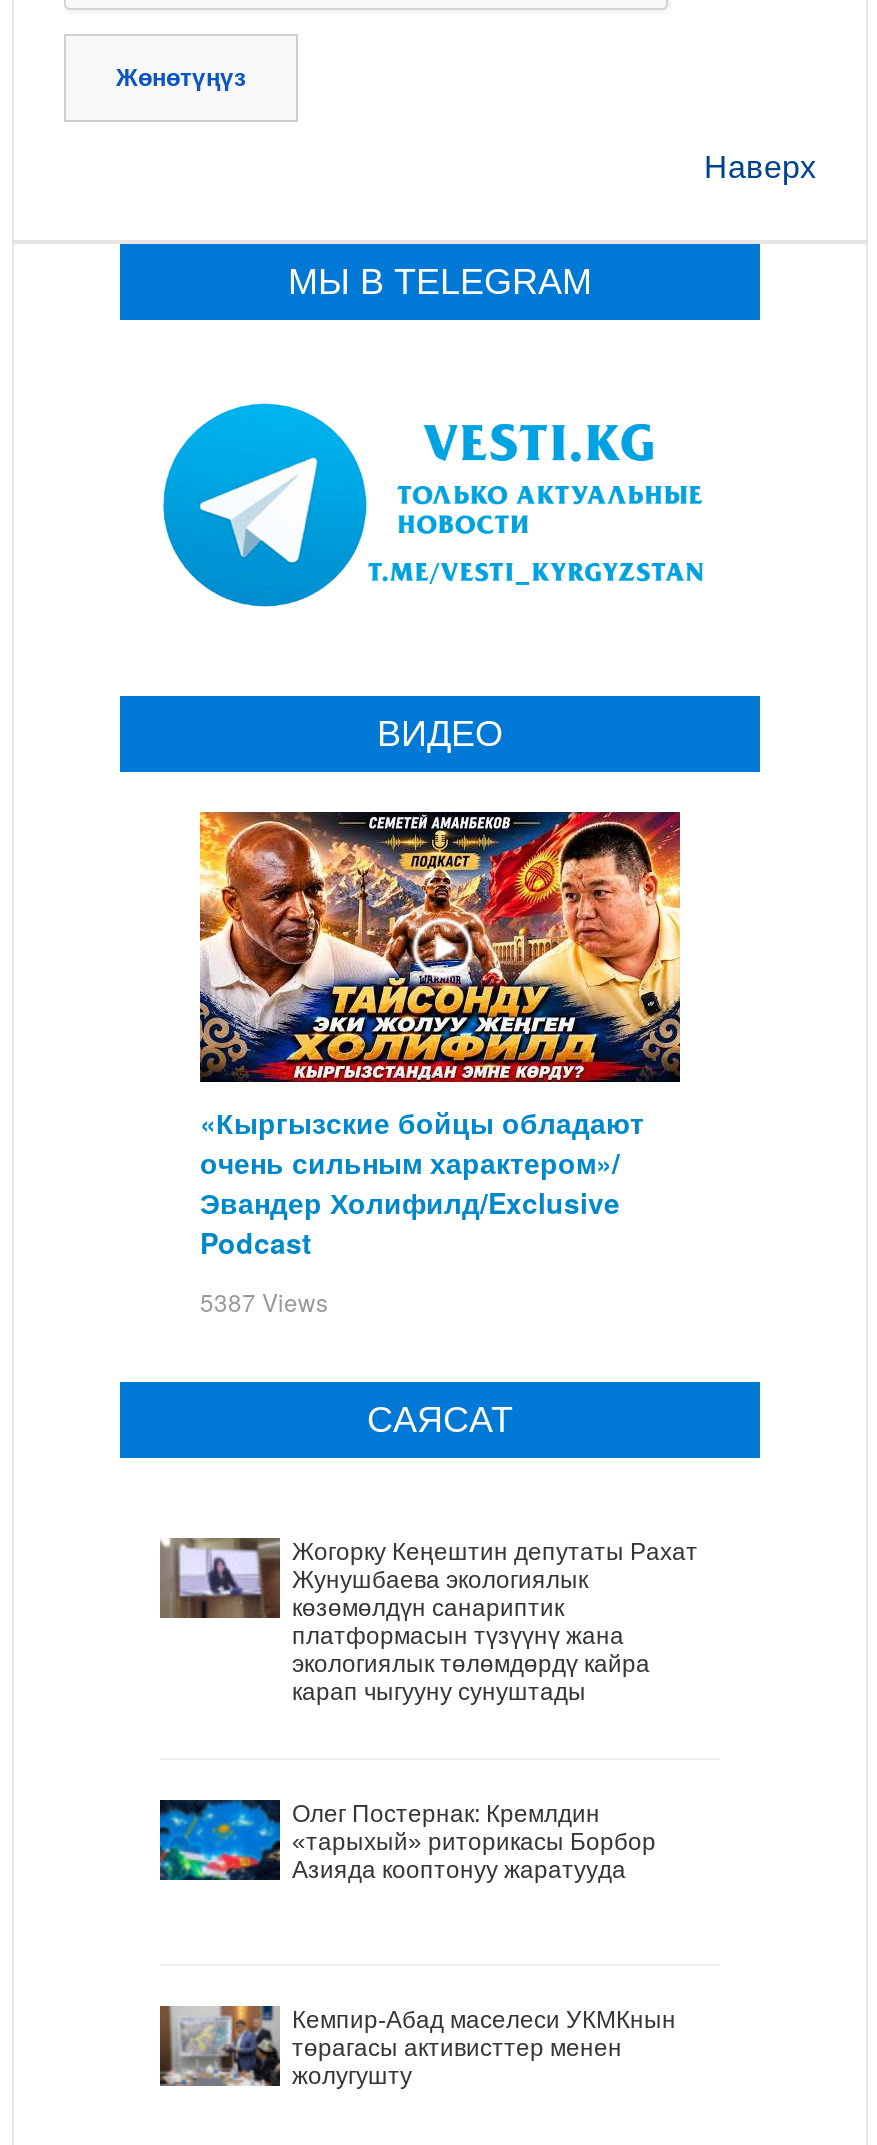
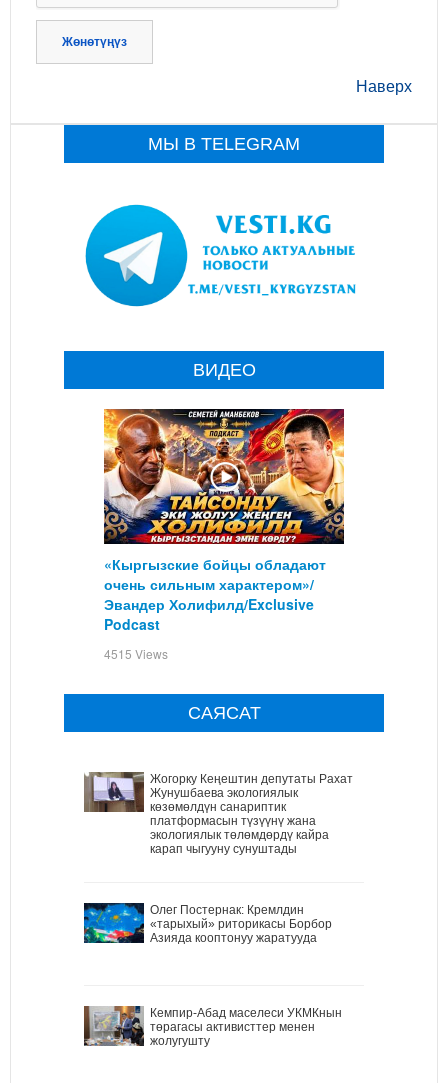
[200,1284,328,1318] 5387 Views -> [104,645,168,662] 4515 Views

